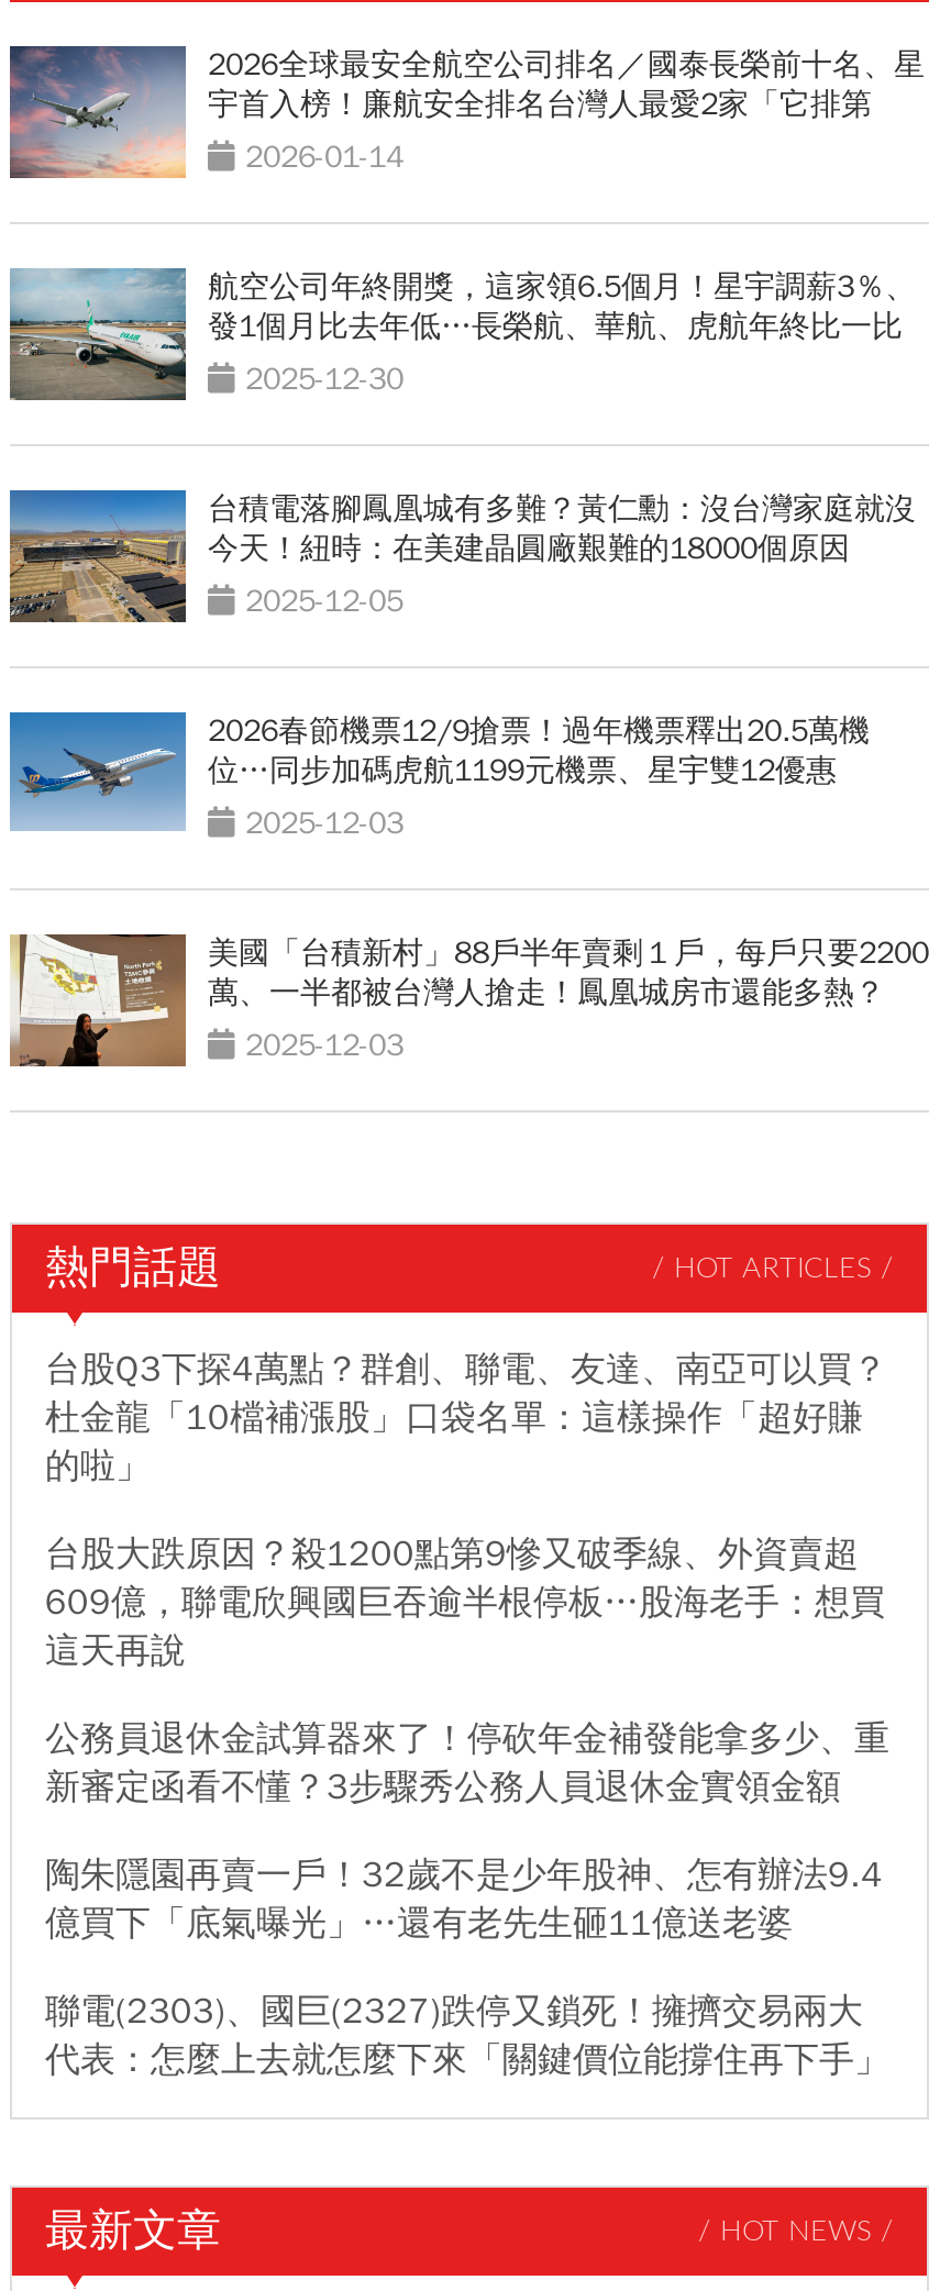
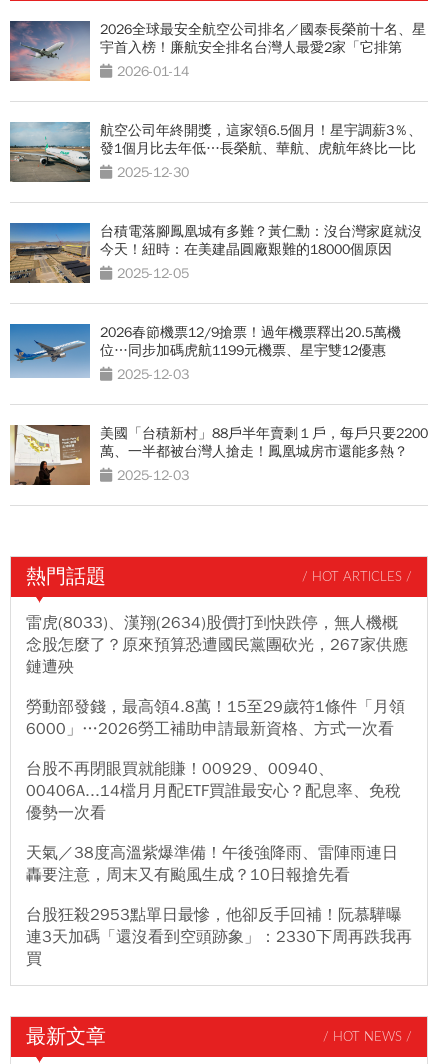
[45,1349,887,1489] 台股Q3下探4萬點？群創、聯電、友達、南亞可以買？ | 杜金龍「10檔補漲股」口袋名單：這樣操作「超好賺 | 的啦」 -> [26,613,408,677] 雷虎(8033)、漢翔(2634)股價打到快跌停，無人機概 | 念股怎麼了？原來預算恐遭國民黨團砍光，267家供應 | 鏈遭殃
[45,1533,885,1674] 台股大跌原因？殺1200點第9慘又破季線、外資賣超 | 609億，聯電欣興國巨吞逾半根停板…股海老手：想買 | 這天再說 -> [26,697,405,739] 勞動部發錢，最高領4.8萬！15至29歲符1條件「月領 | 6000」…2026勞工補助申請最新資格、方式一次看
[45,1718,889,1810] 公務員退休金試算器來了！停砍年金補發能拿多少、重 | 新審定函看不懂？3步驟秀公務人員退休金實領金額 -> [26,759,401,823] 台股不再閉眼買就能賺！00929、00940、 | 00406A...14檔月月配ETF買誰最安心？配息率、免稅 | 優勢一次看
[45,1854,883,1947] 陶朱隱園再賣一戶！32歲不是少年股神、怎有辦法9.4 | 億買下「底氣曝光」…還有老先生砸11億送老婆 -> [26,843,398,885] 天氣／38度高溫紫爆準備！午後強降雨、雷陣雨連日 | 轟要注意，周末又有颱風生成？10日報搶先看
[45,1991,889,2083] 聯電(2303)、國巨(2327)跌停又鎖死！擁擠交易兩大 | 代表：怎麼上去就怎麼下來「關鍵價位能撐住再下手」 -> [26,905,412,969] 台股狂殺2953點單日最慘，他卻反手回補！阮慕驊曝 | 連3天加碼「還沒看到空頭跡象」：2330下周再跌我再 | 買

